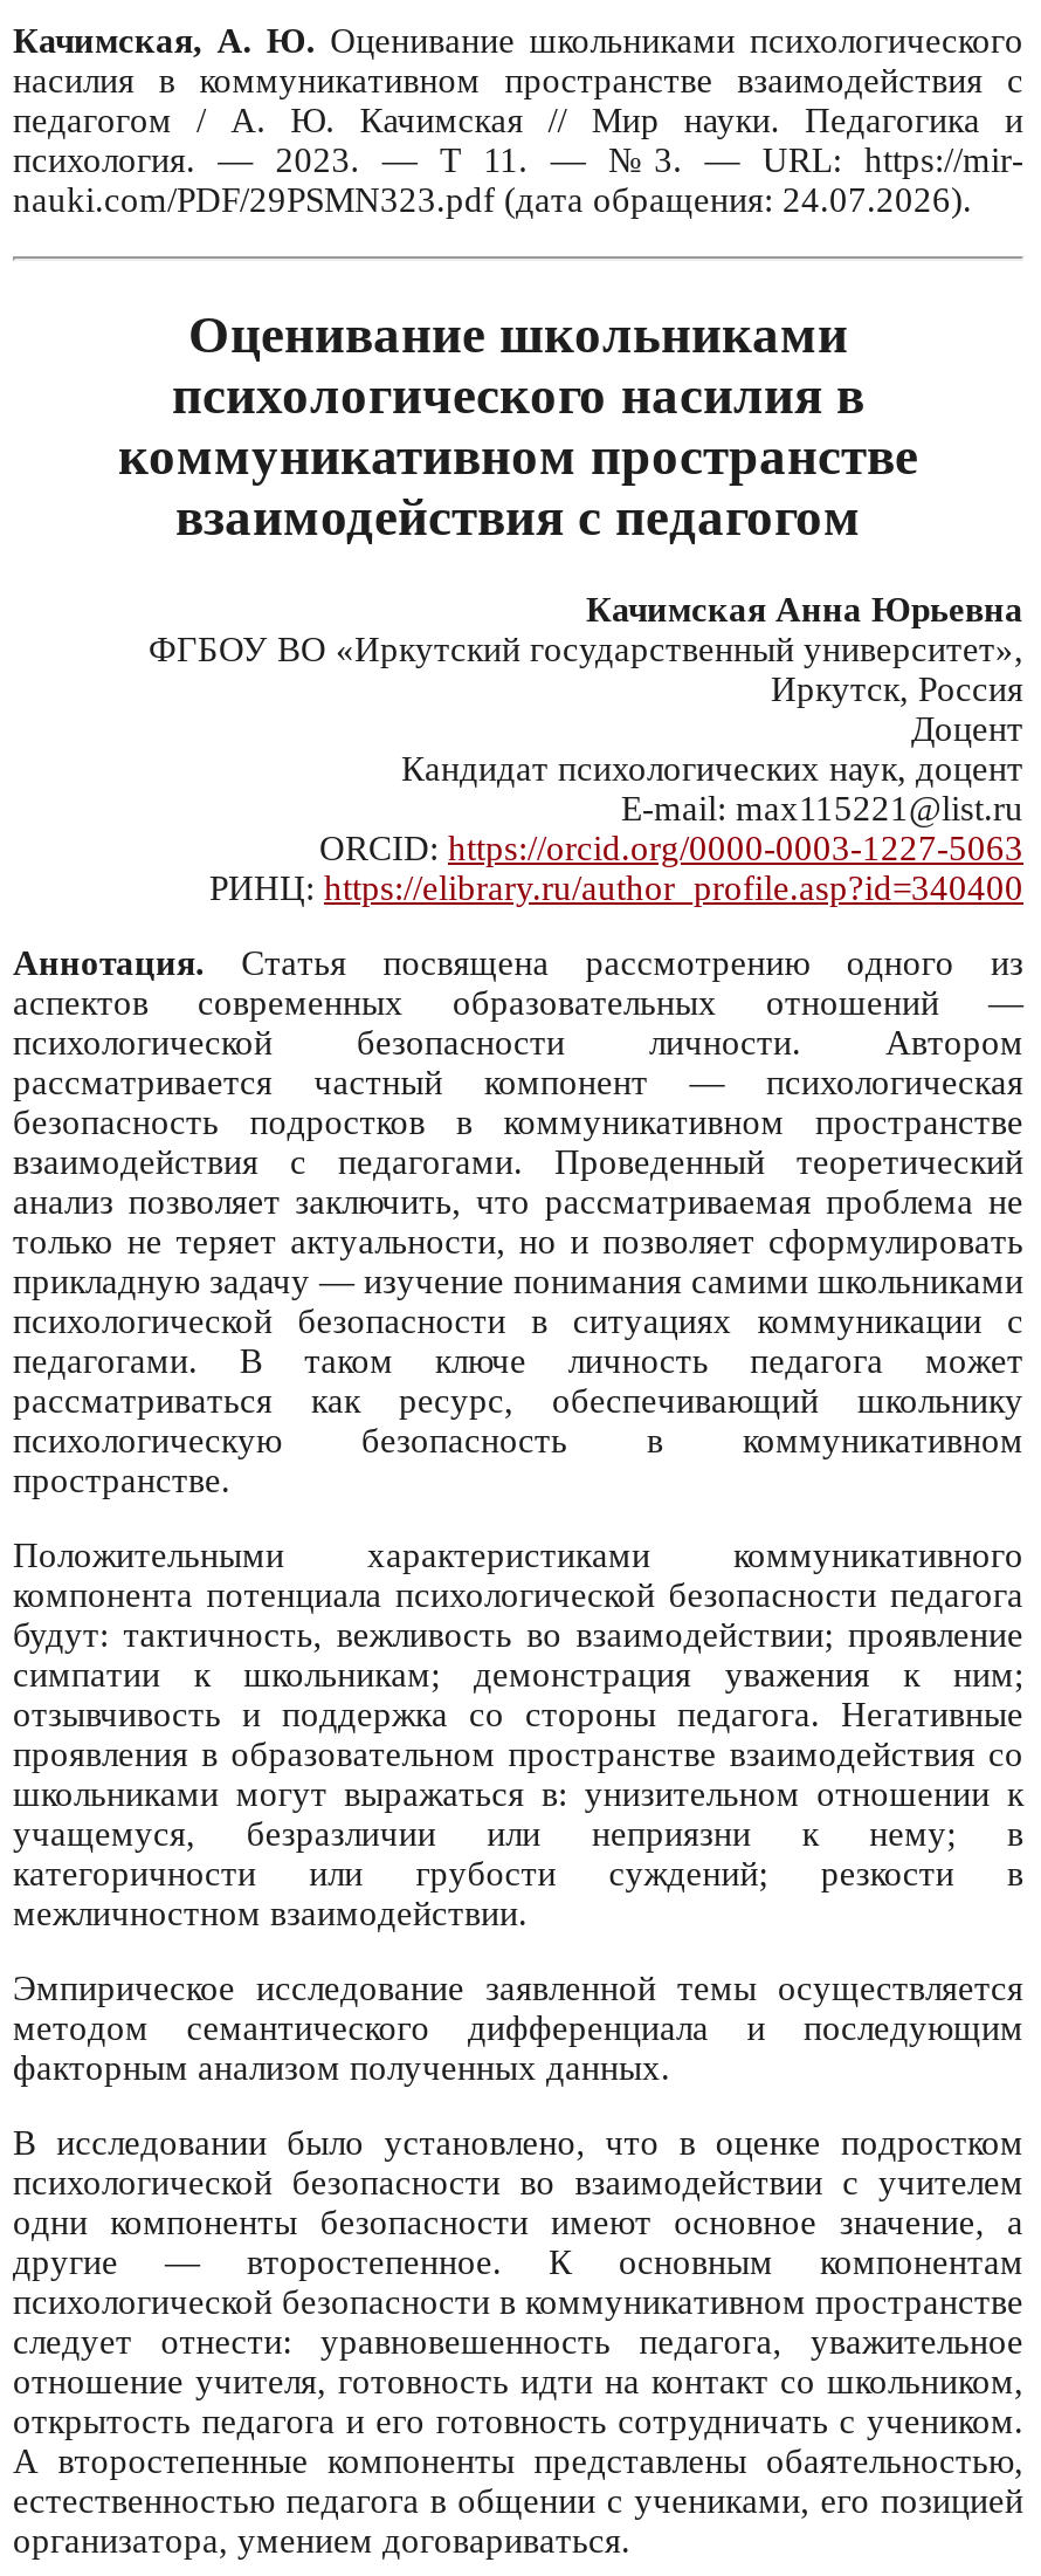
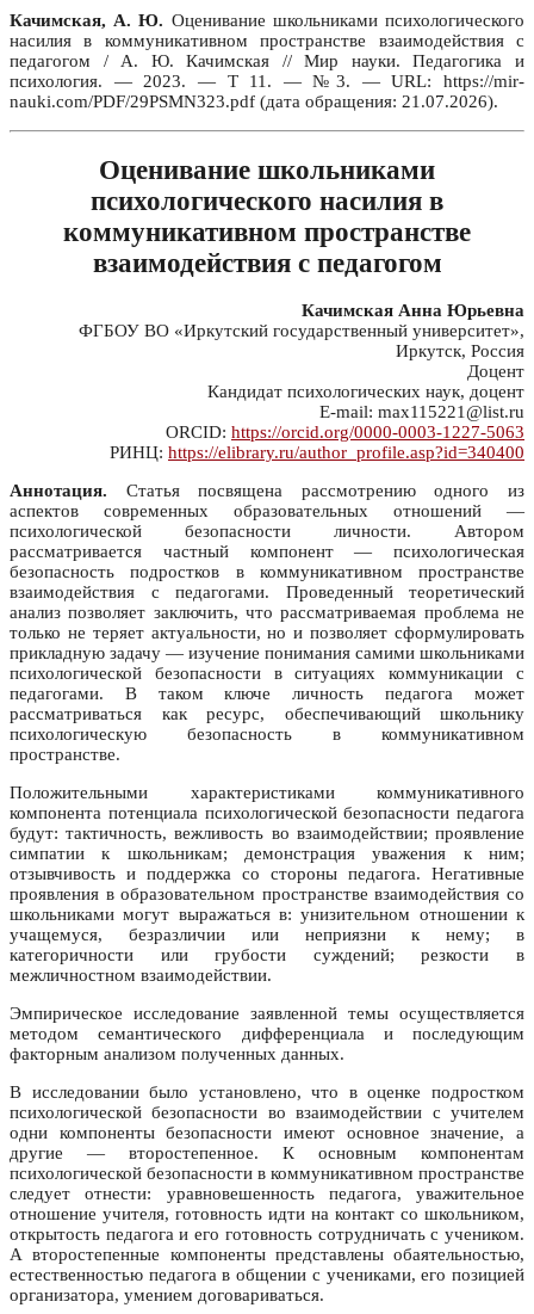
[13,181,972,219] nauki.com/PDF/29PSMN323.pdf (дата обращения: 24.07.2026). -> [10,92,498,111] nauki.com/PDF/29PSMN323.pdf (дата обращения: 21.07.2026).

